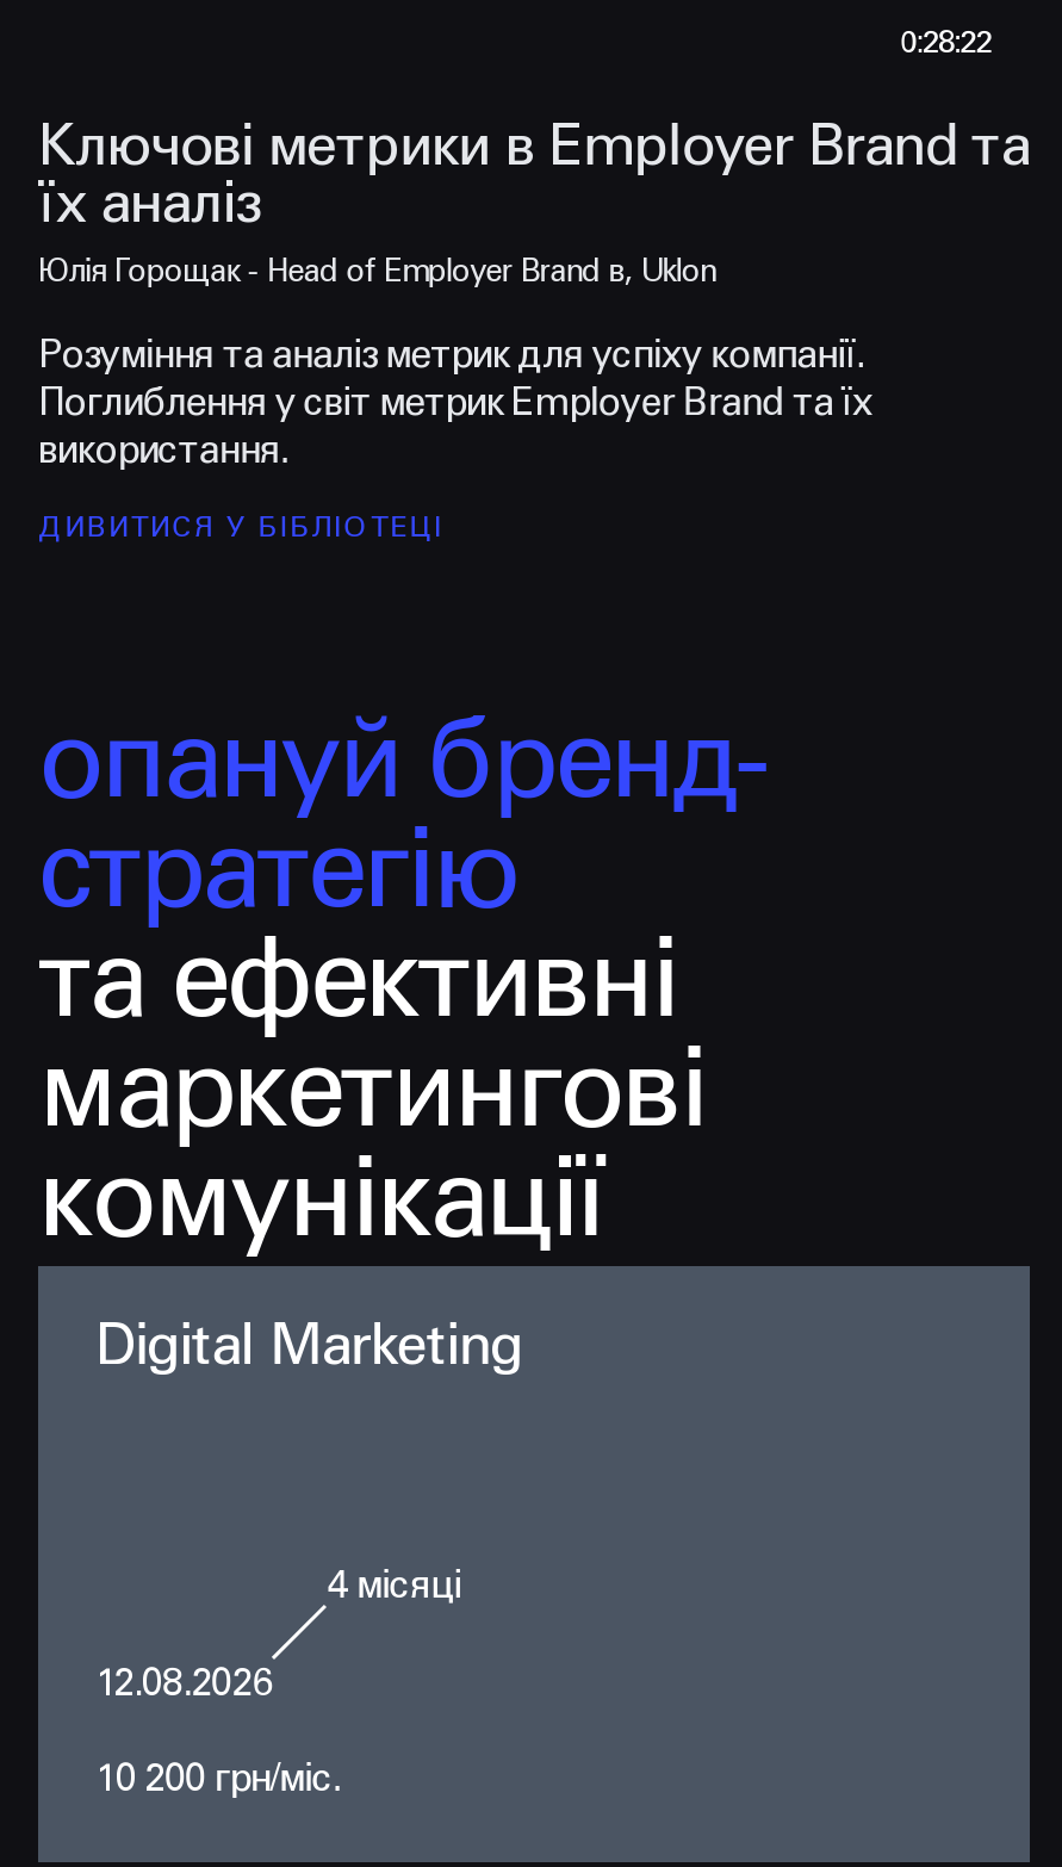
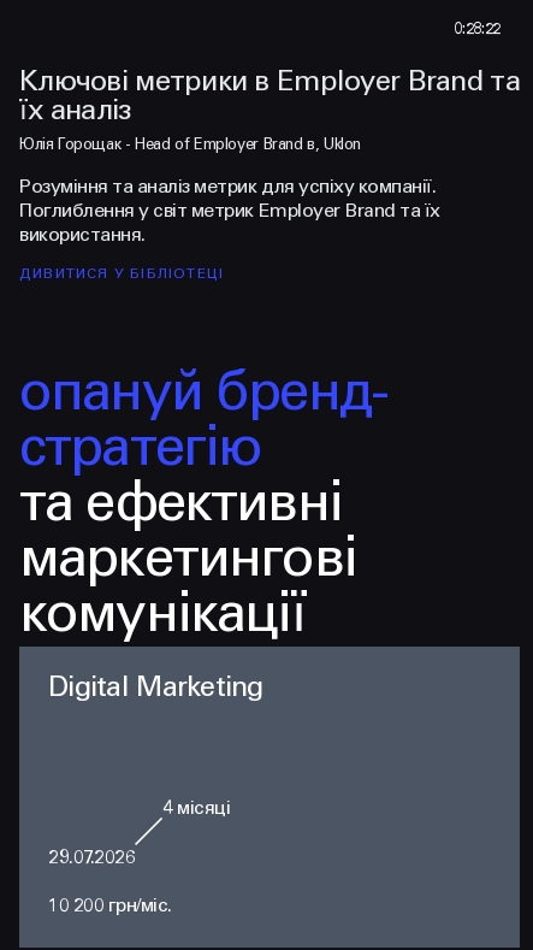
[95,1667,272,1705] 12.08.2026 -> [48,849,135,868] 29.07.2026

